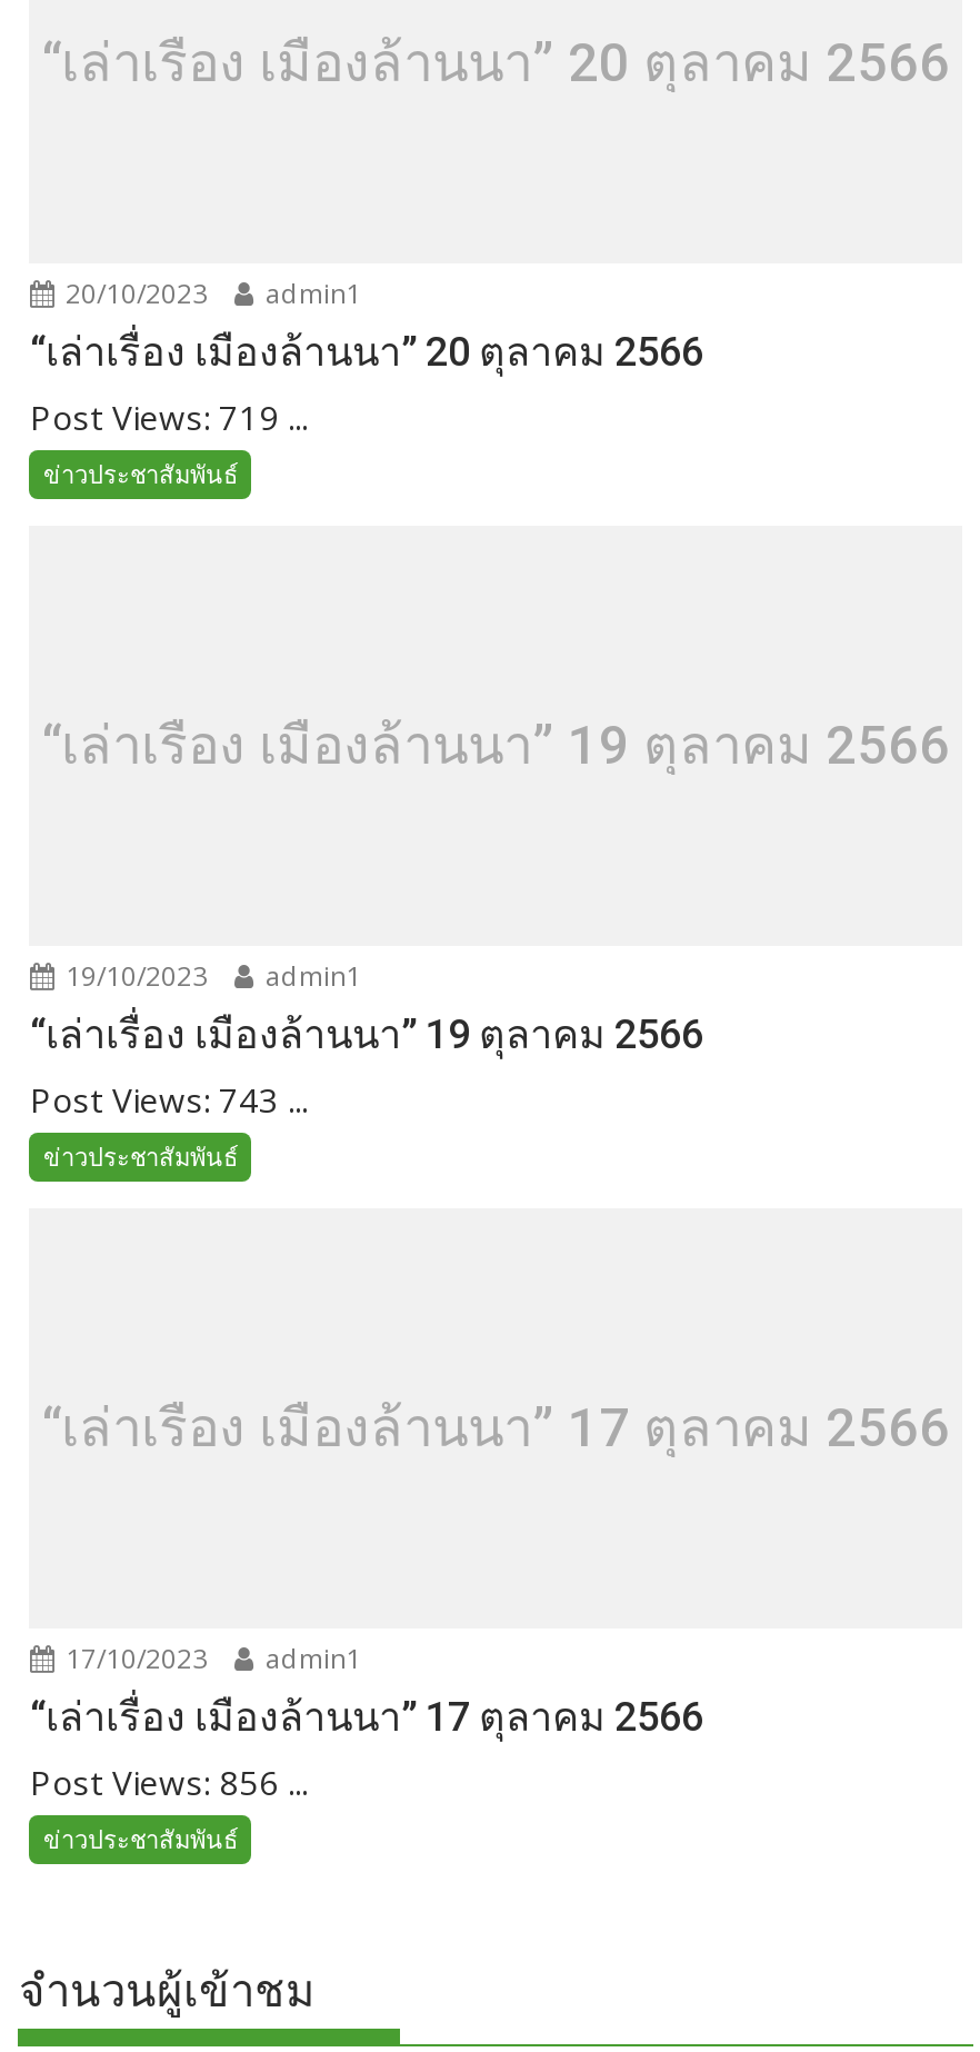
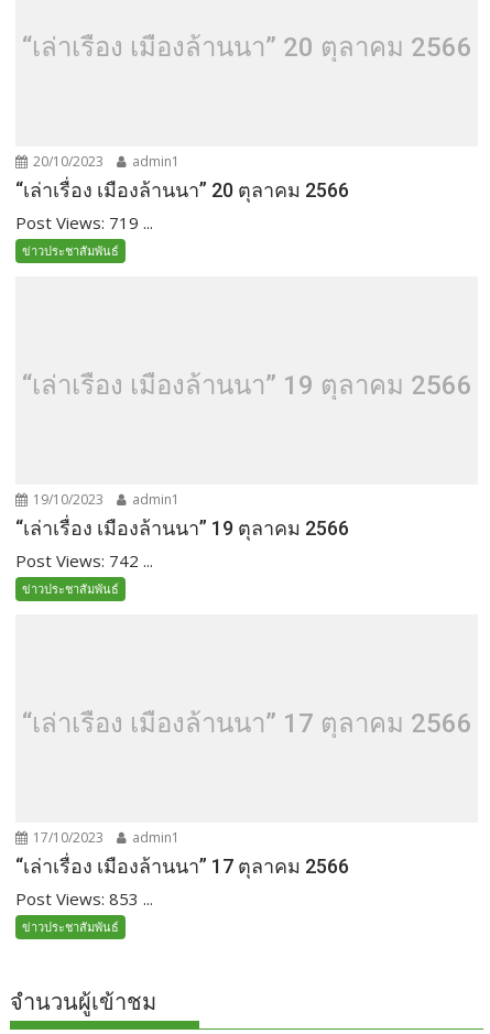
[30,1076,308,1121] Post Views: 743 ... -> [16,549,154,571] Post Views: 742 ...
[30,1759,308,1803] Post Views: 856 ... -> [16,887,154,909] Post Views: 853 ...

